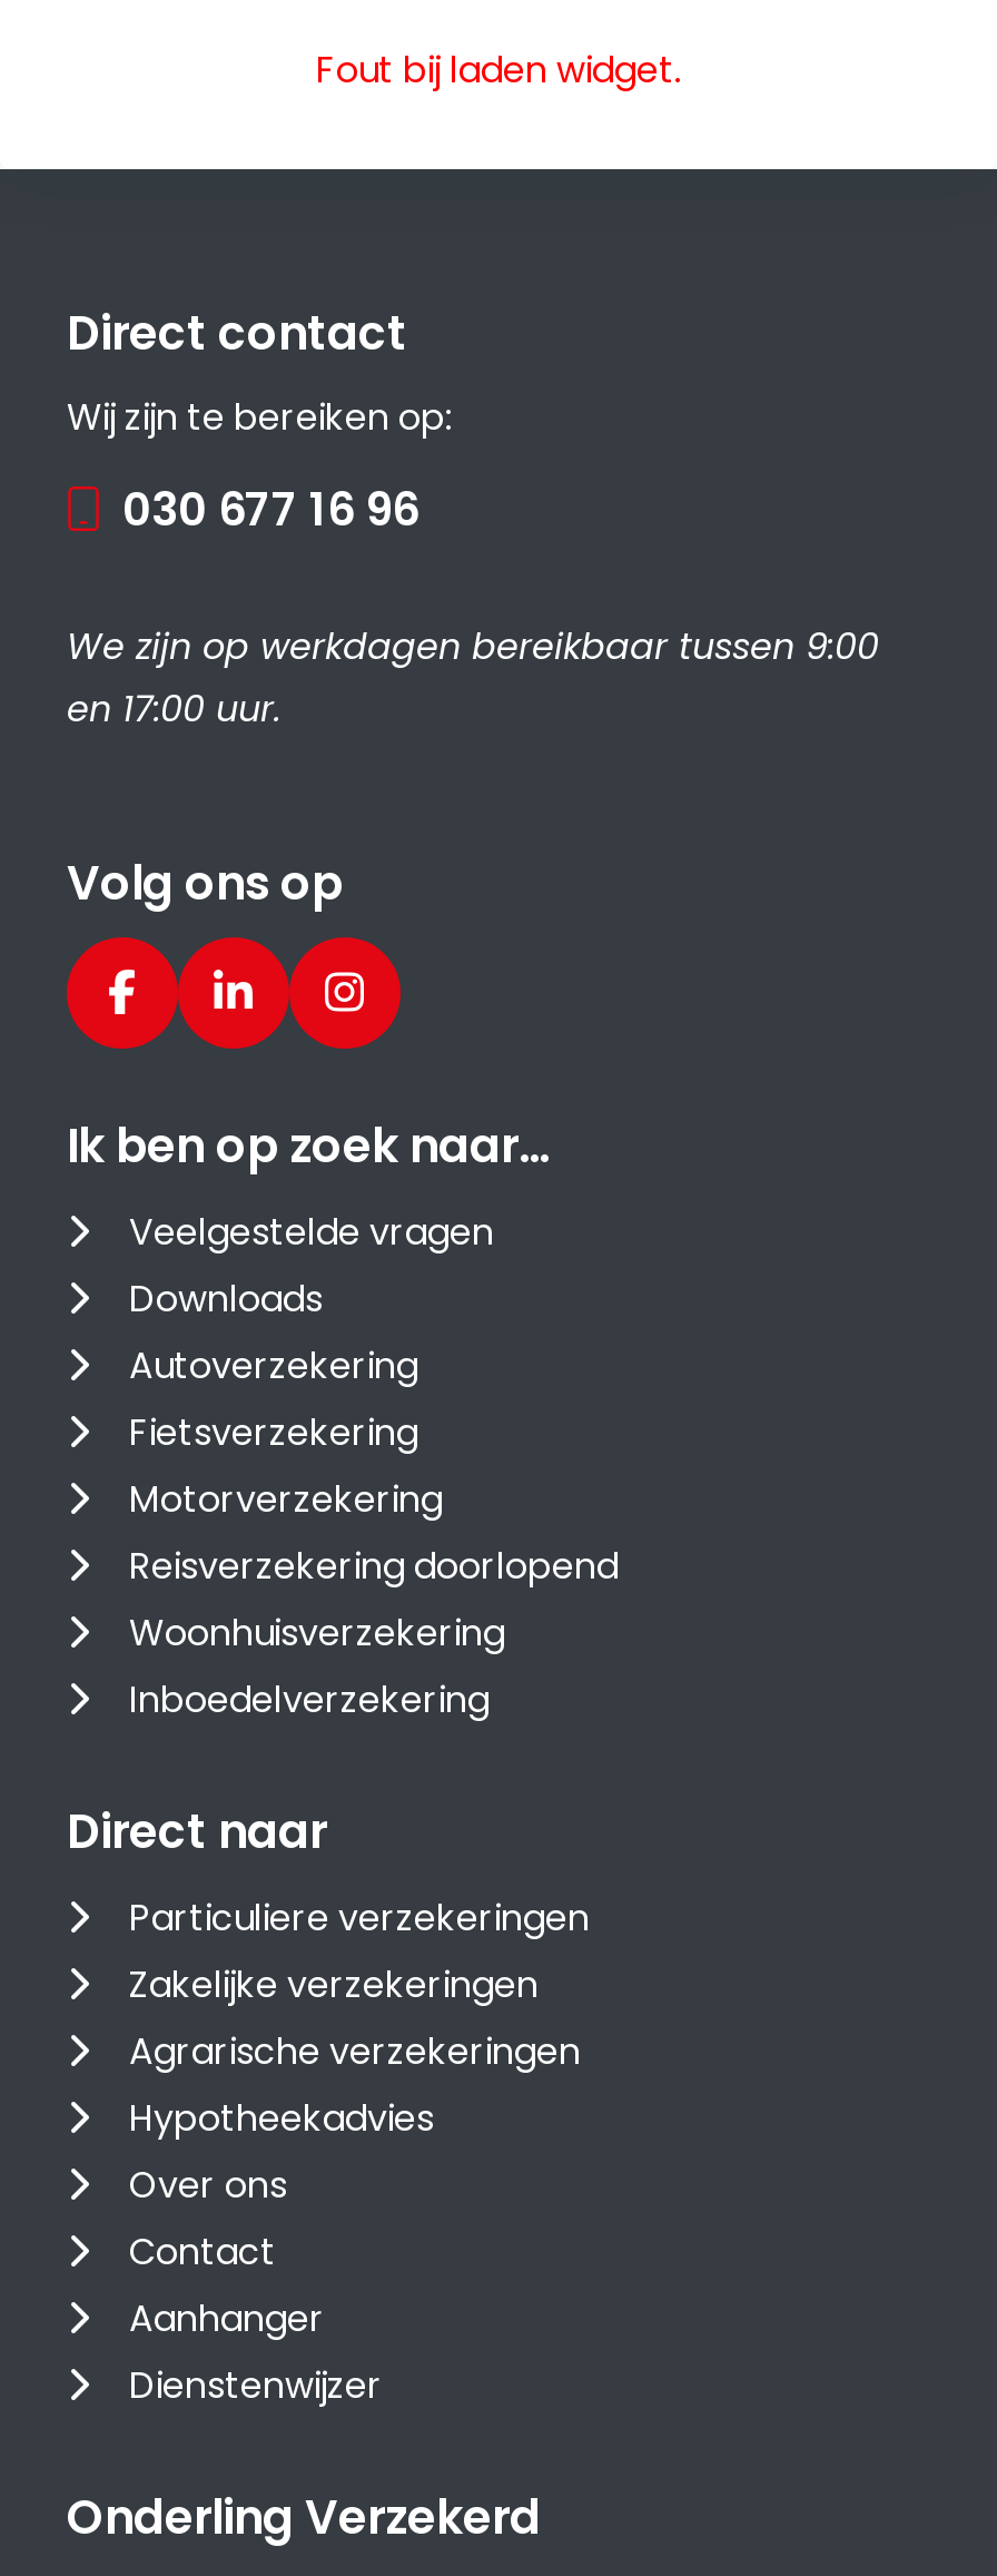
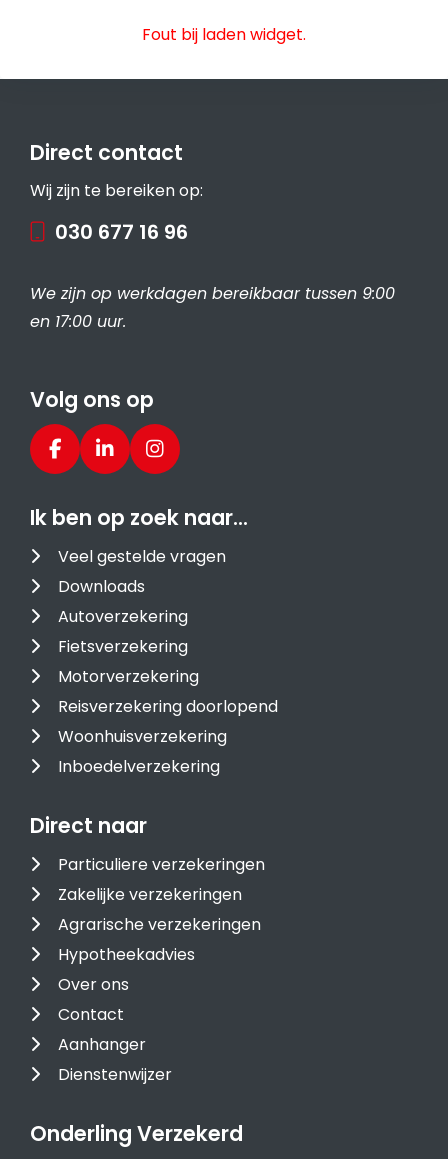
[129,1207,494,1258] Veelgestelde vragen -> [58,545,226,568] Veel gestelde vragen

